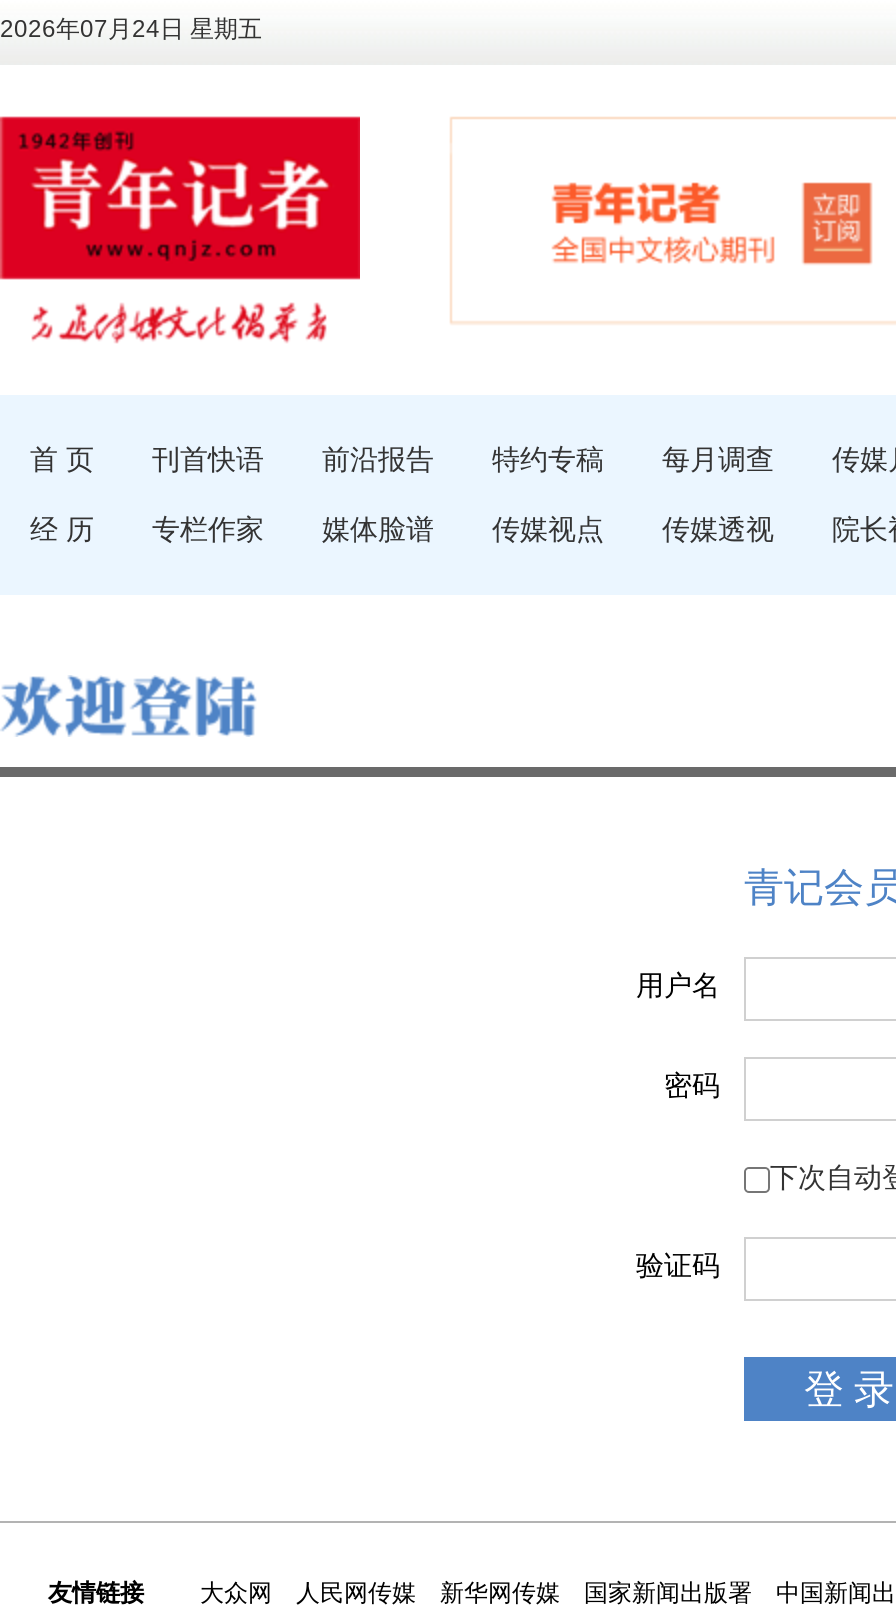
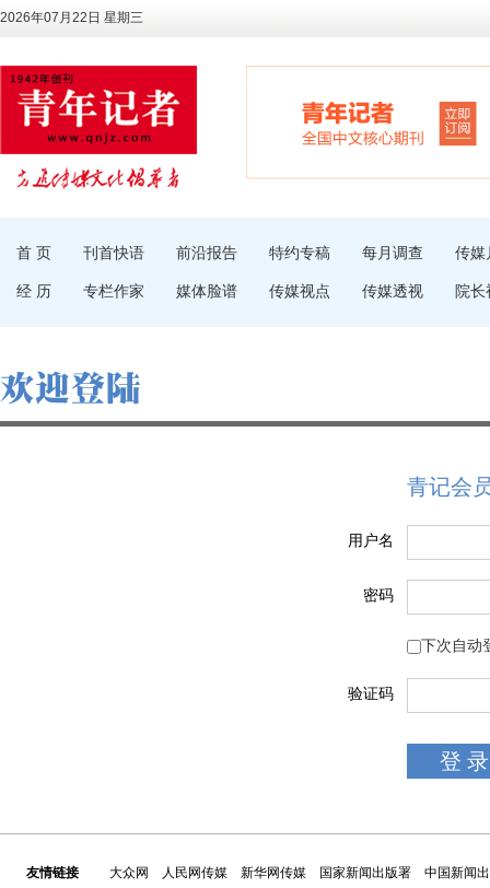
[0,15,262,43] 2026年07月24日 星期五 -> [0,10,143,25] 2026年07月22日 星期三

